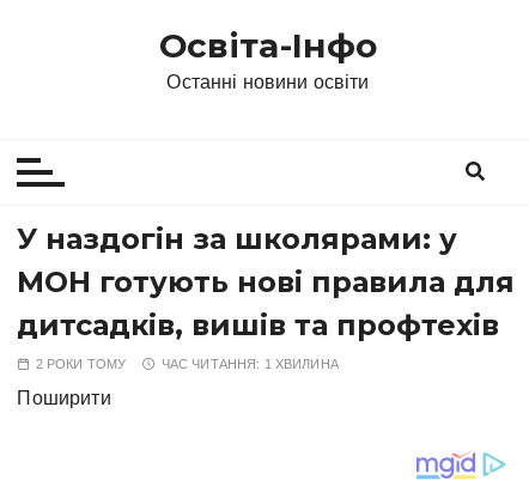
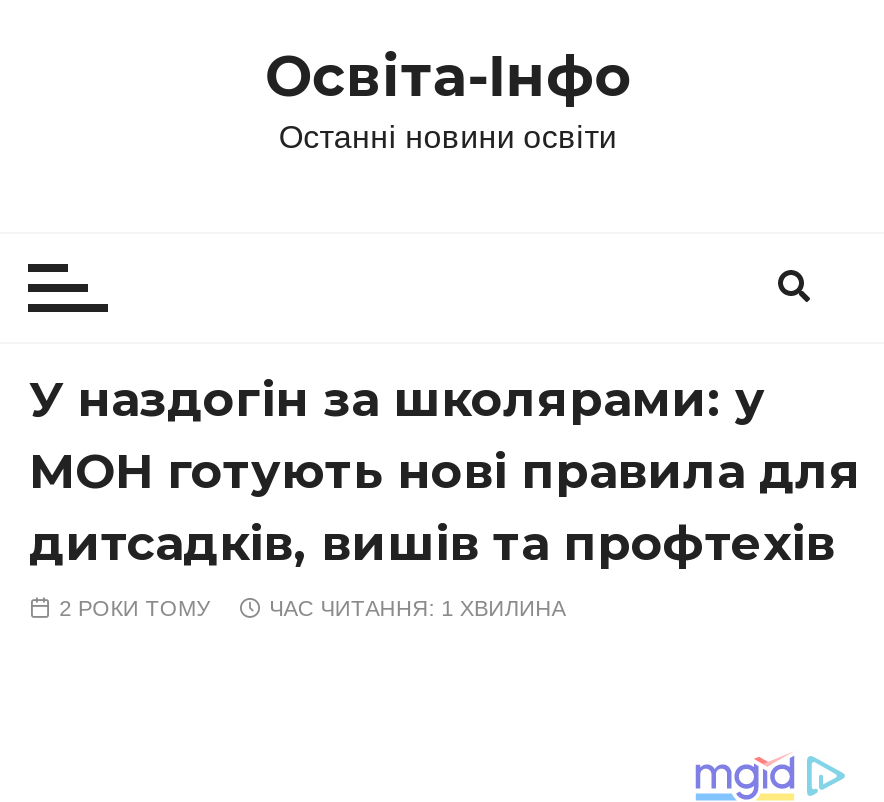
[17,388,111,408] Поширити -> none

